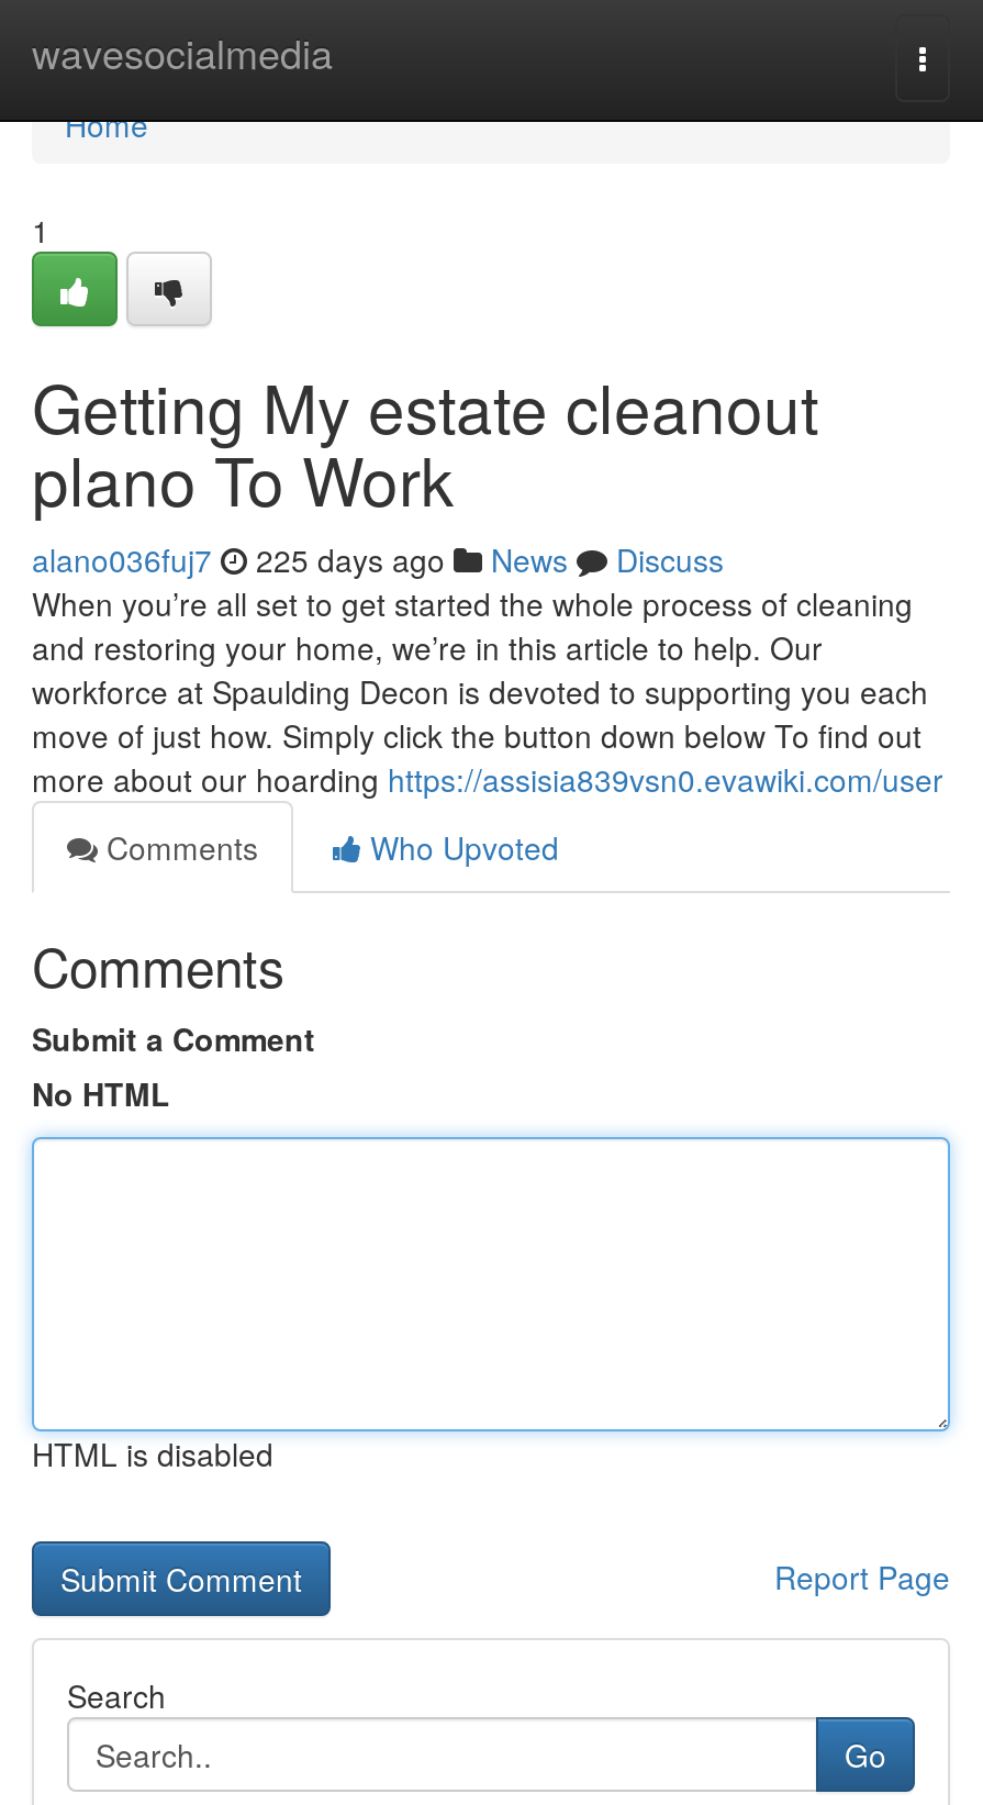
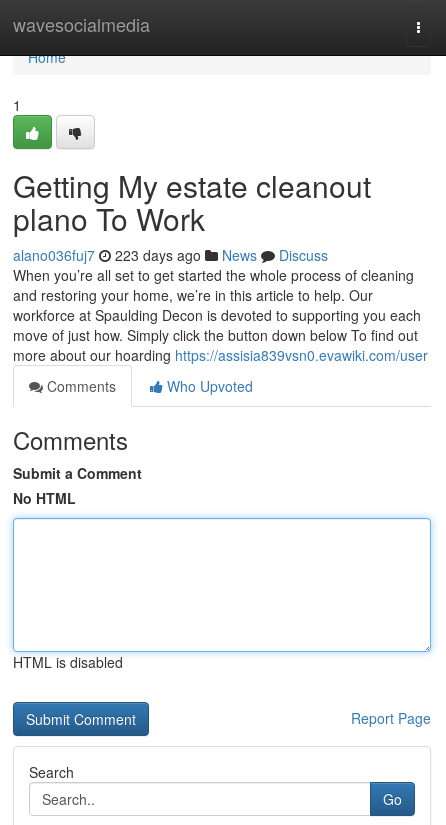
[32,537,724,581] alano036fuj7 225 days ago News Discuss -> [13,245,328,265] alano036fuj7 223 days ago News Discuss

